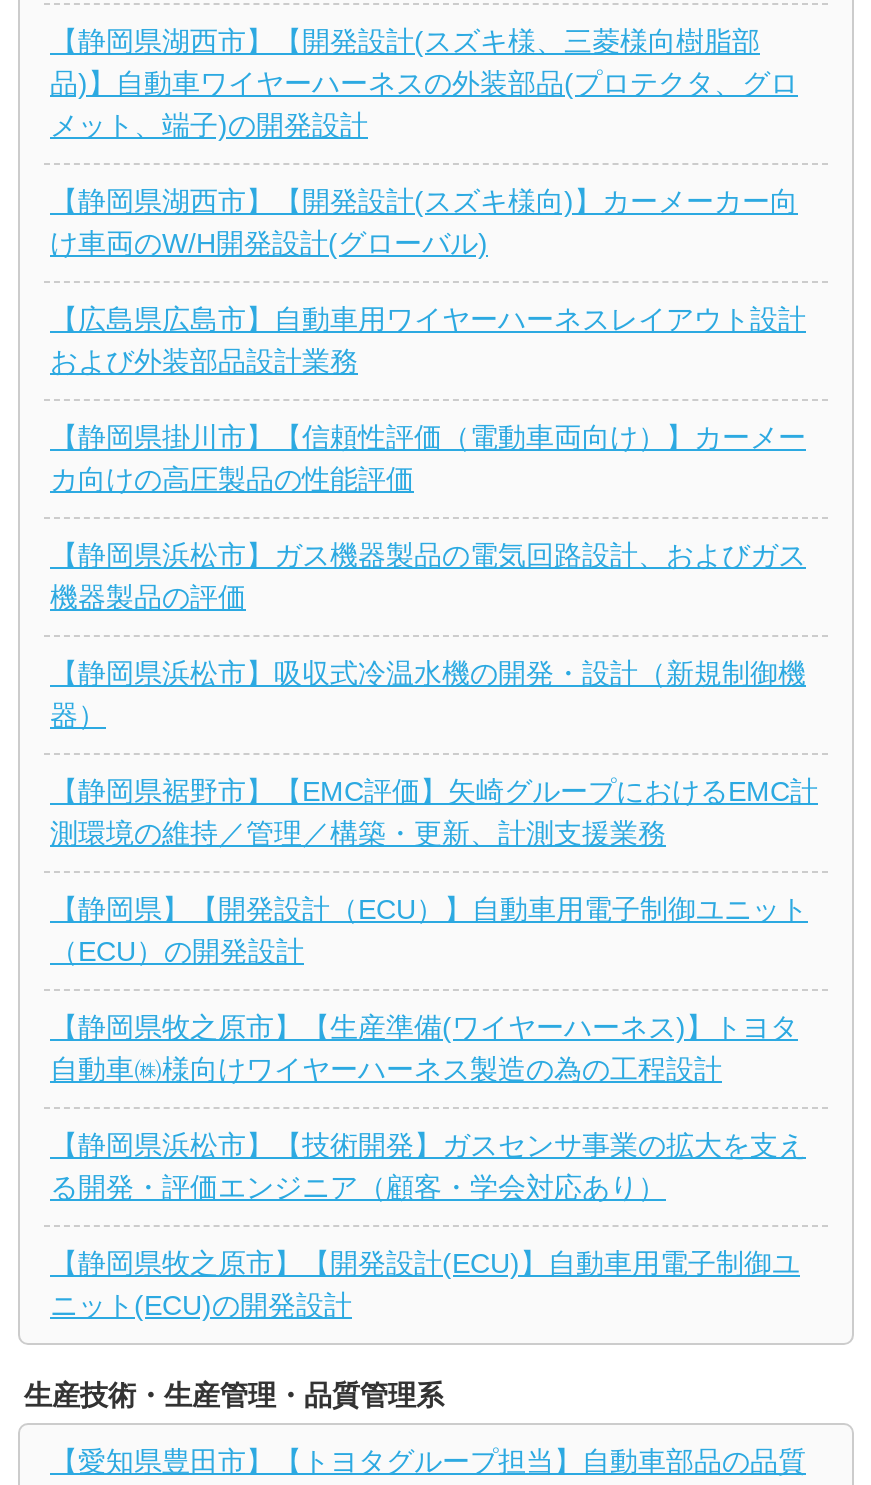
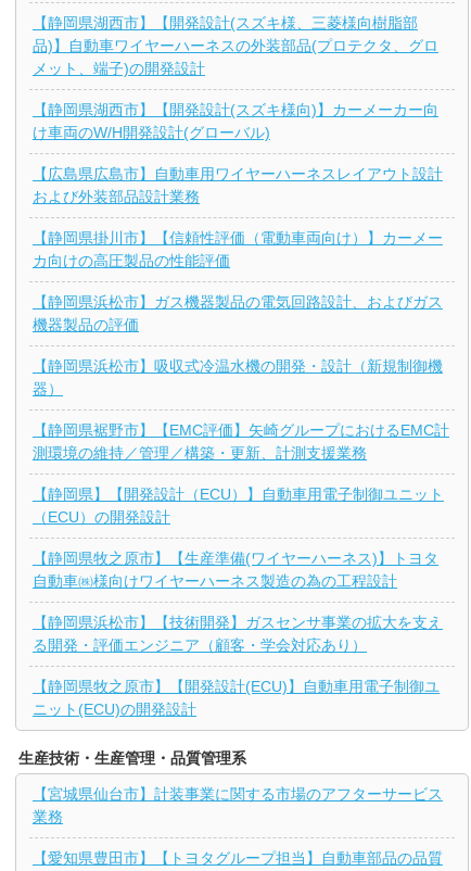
none -> [33,785,443,825] 【宮城県仙台市】計装事業に関する市場のアフターサービス | 業務

